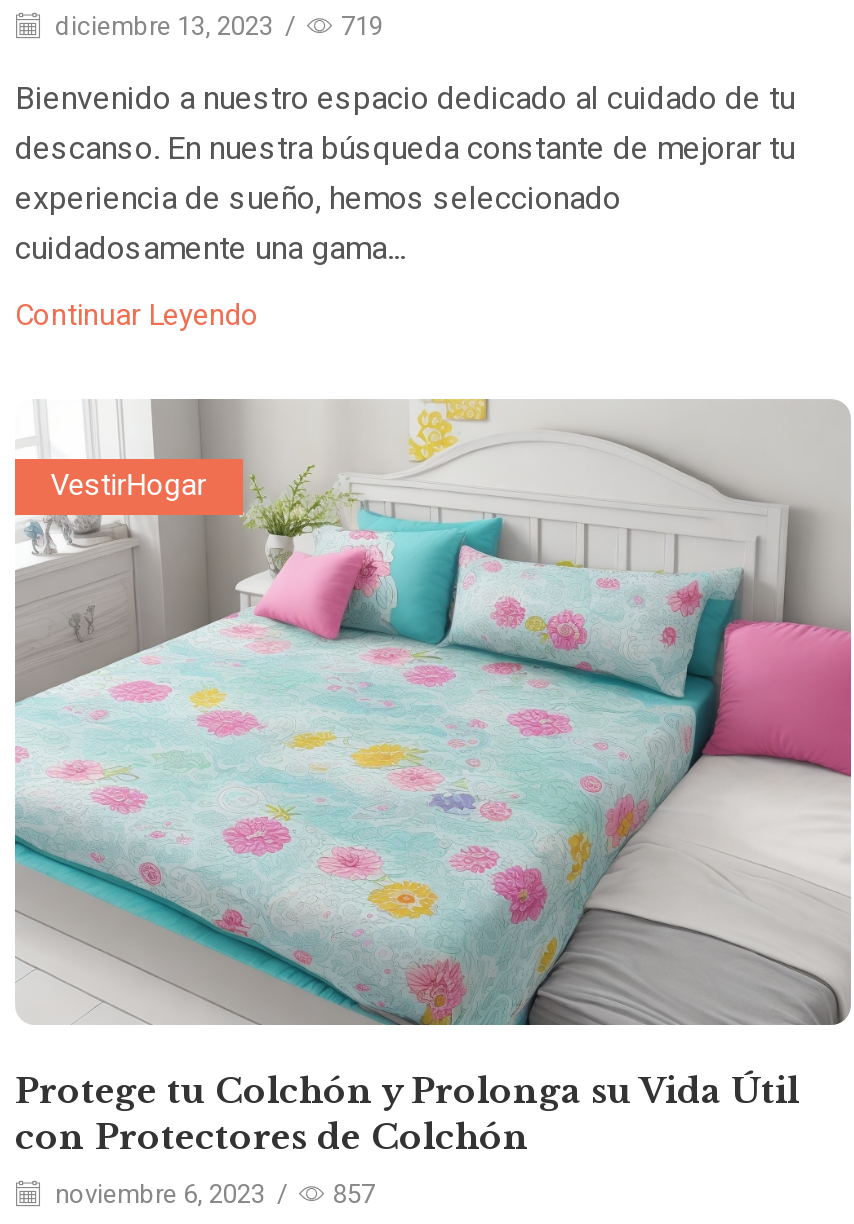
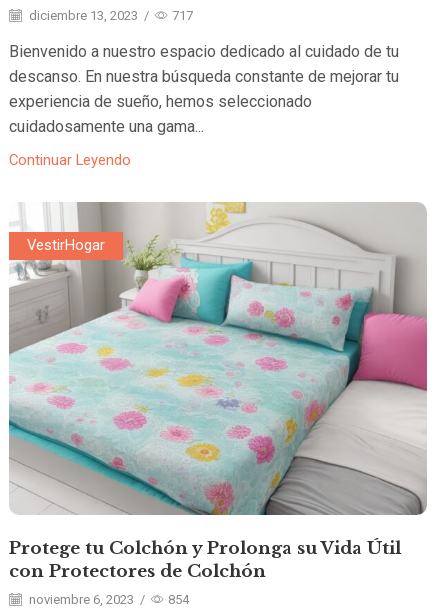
[49,11,383,41] diciembre 13, 2023 / 719 -> [26,8,193,23] diciembre 13, 2023 / 717
[49,1179,375,1209] noviembre 6, 2023 / 857 -> [26,592,189,607] noviembre 6, 2023 / 854

